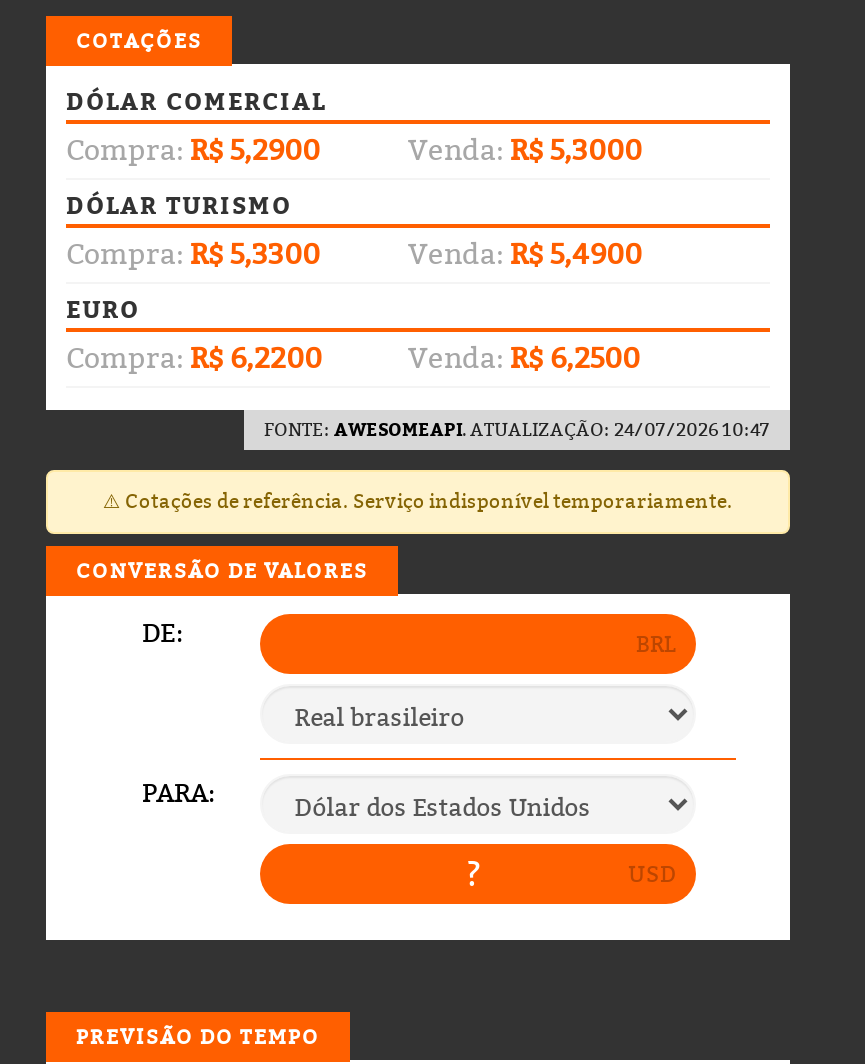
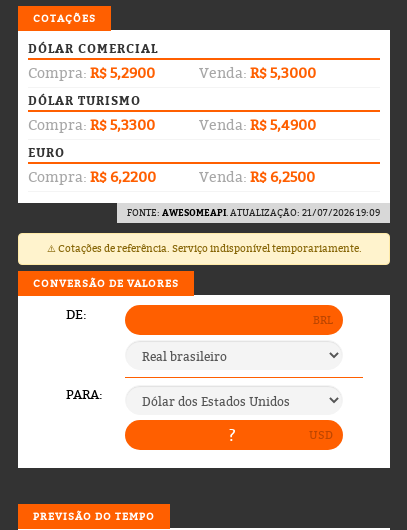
[264,417,770,443] FONTE: AWESOMEAPI. ATUALIZAÇÃO: 24/07/2026 10:47 -> [127,206,380,219] FONTE: AWESOMEAPI. ATUALIZAÇÃO: 21/07/2026 19:09

